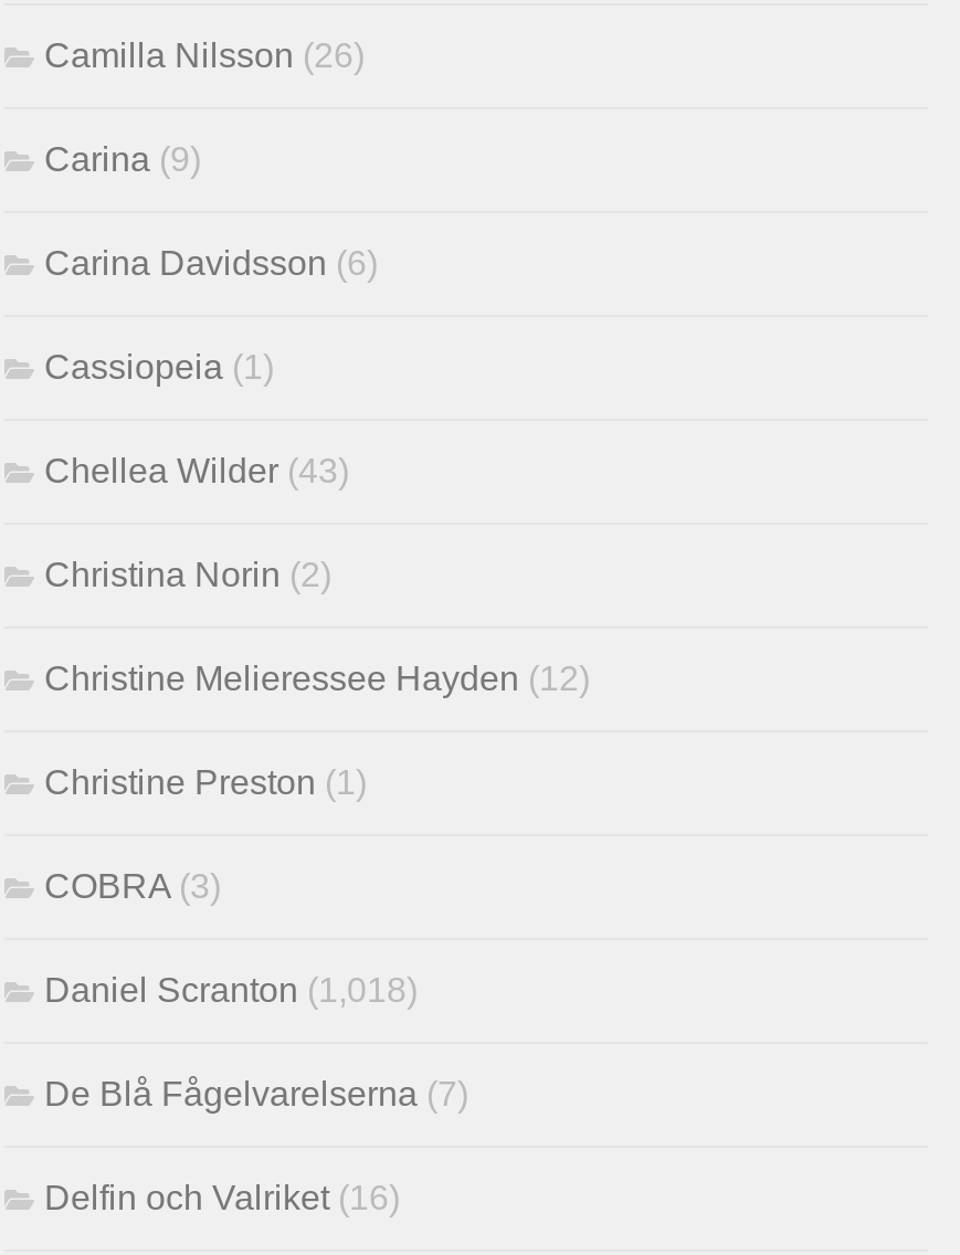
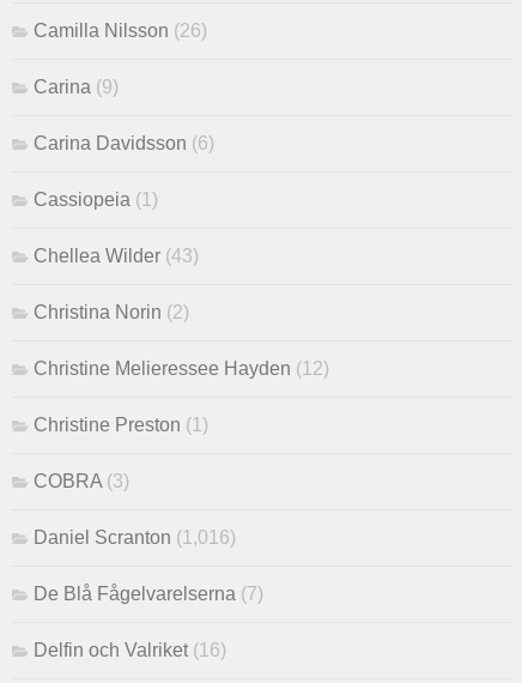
[44,971,418,1008] Daniel Scranton (1,018) -> [34,527,236,547] Daniel Scranton (1,016)

